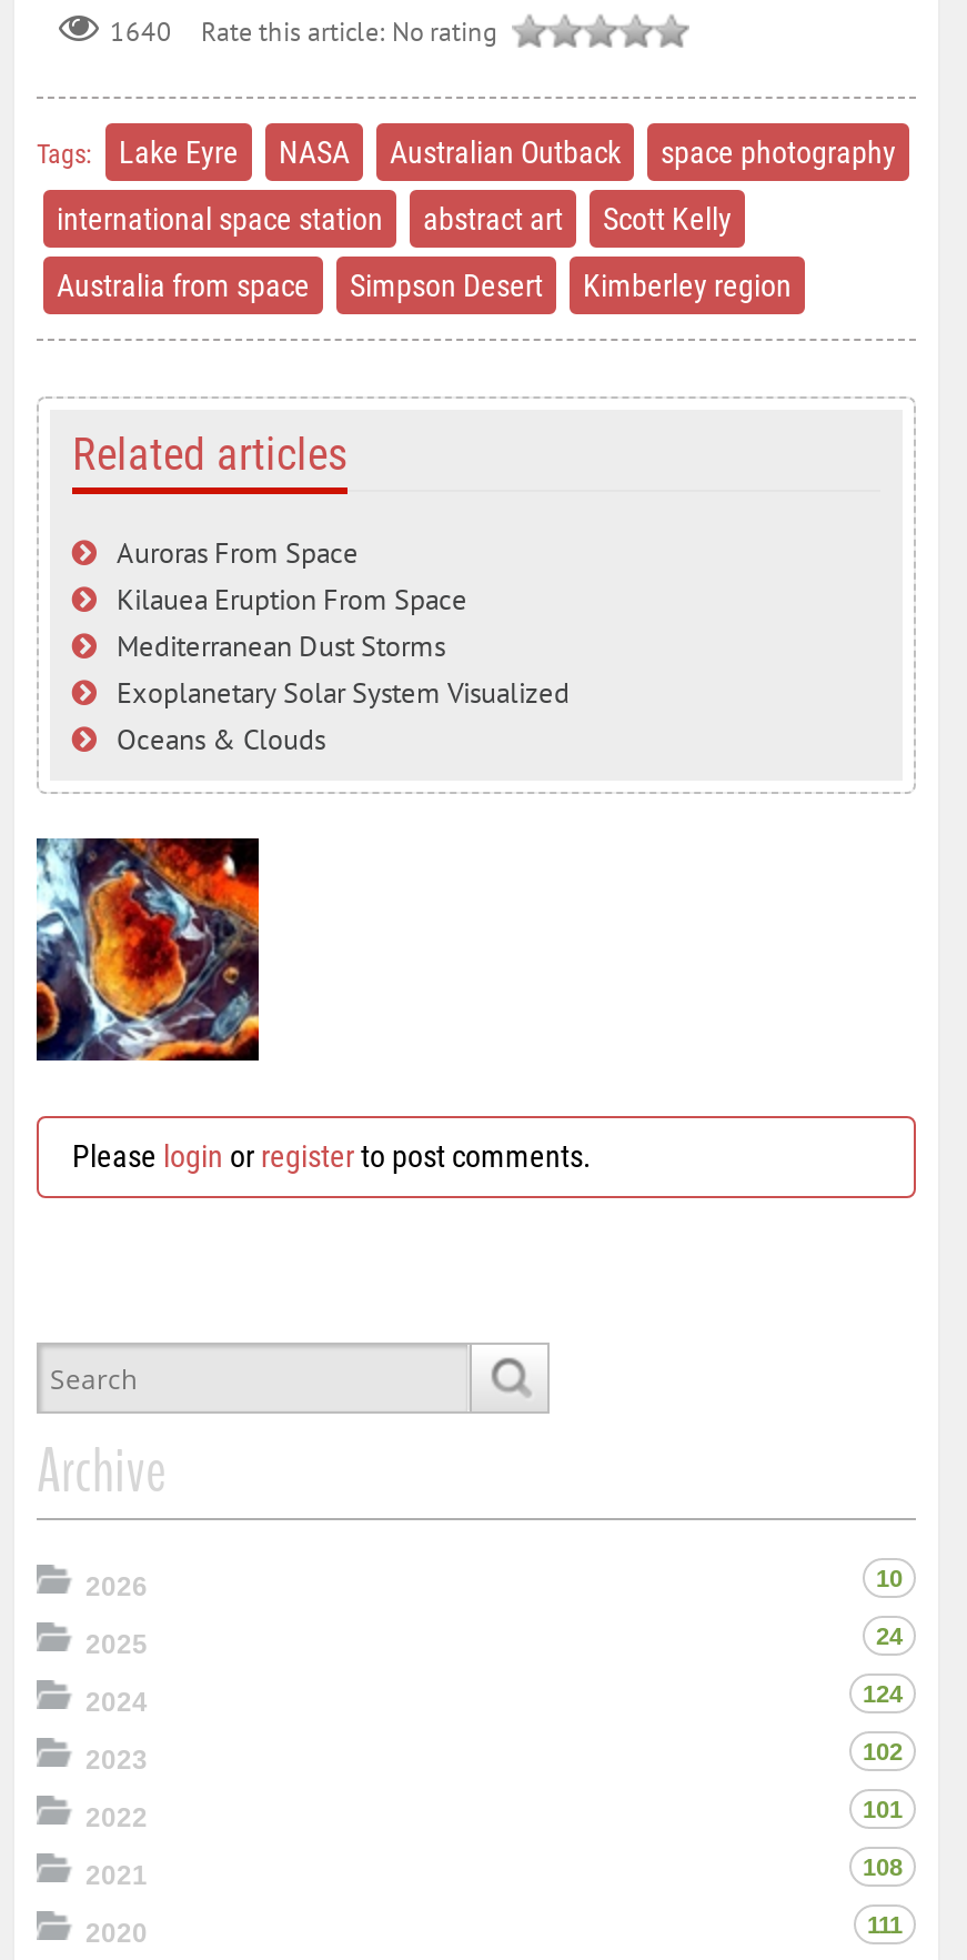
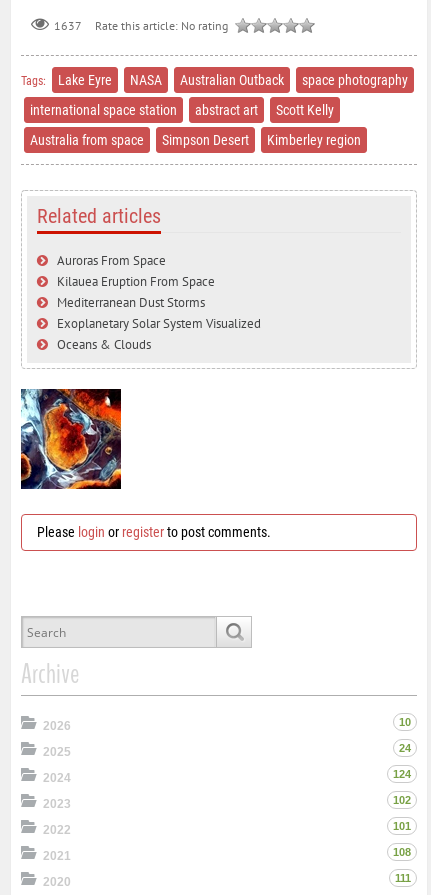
[110,14,496,48] 1640 Rate this article: No rating -> [54,18,228,33] 1637 Rate this article: No rating

